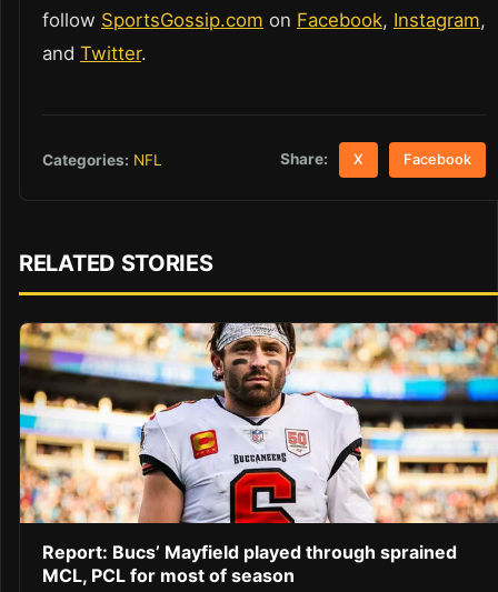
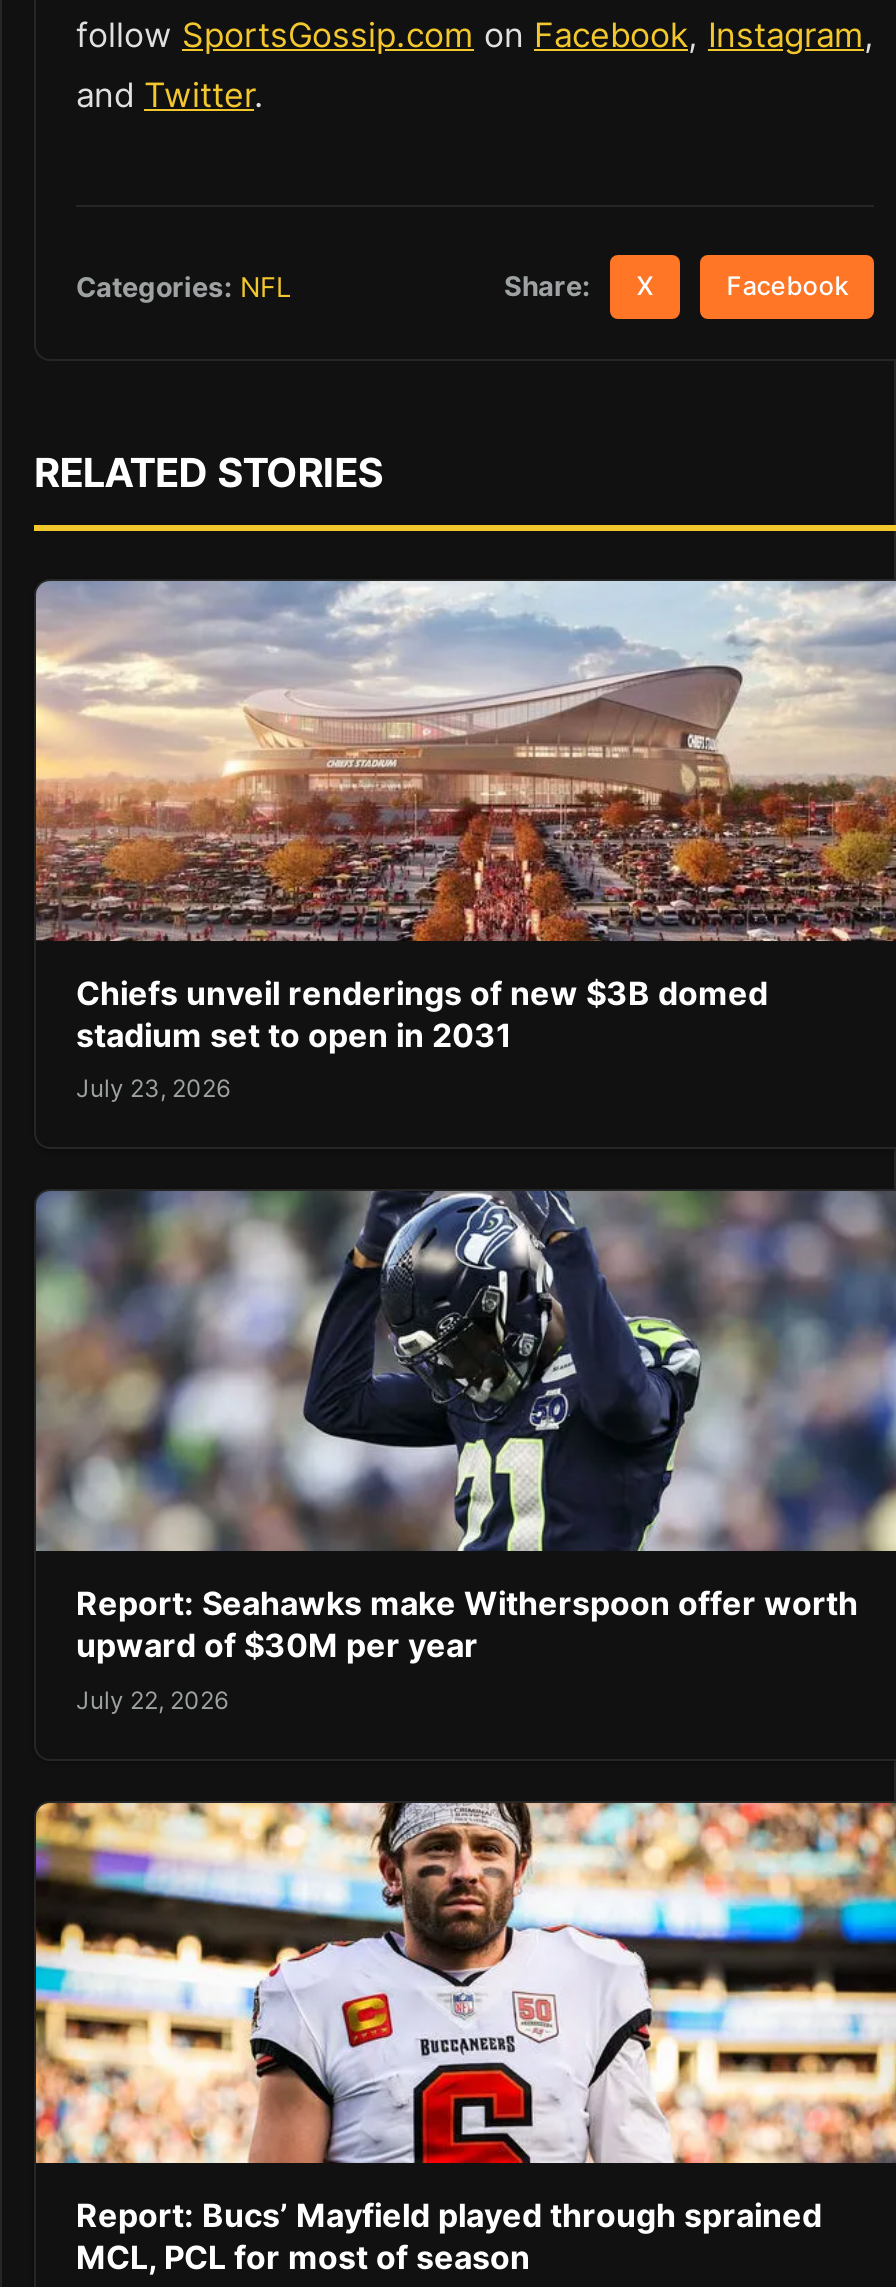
none -> [34,579,890,1104] [image] | Chiefs unveil renderings of new $3B domed | stadium set to open in 2031 | July 23, 2026
none -> [34,1189,890,1715] [image] | Report: Seahawks make Witherspoon offer worth | upward of $30M per year | July 22, 2026

